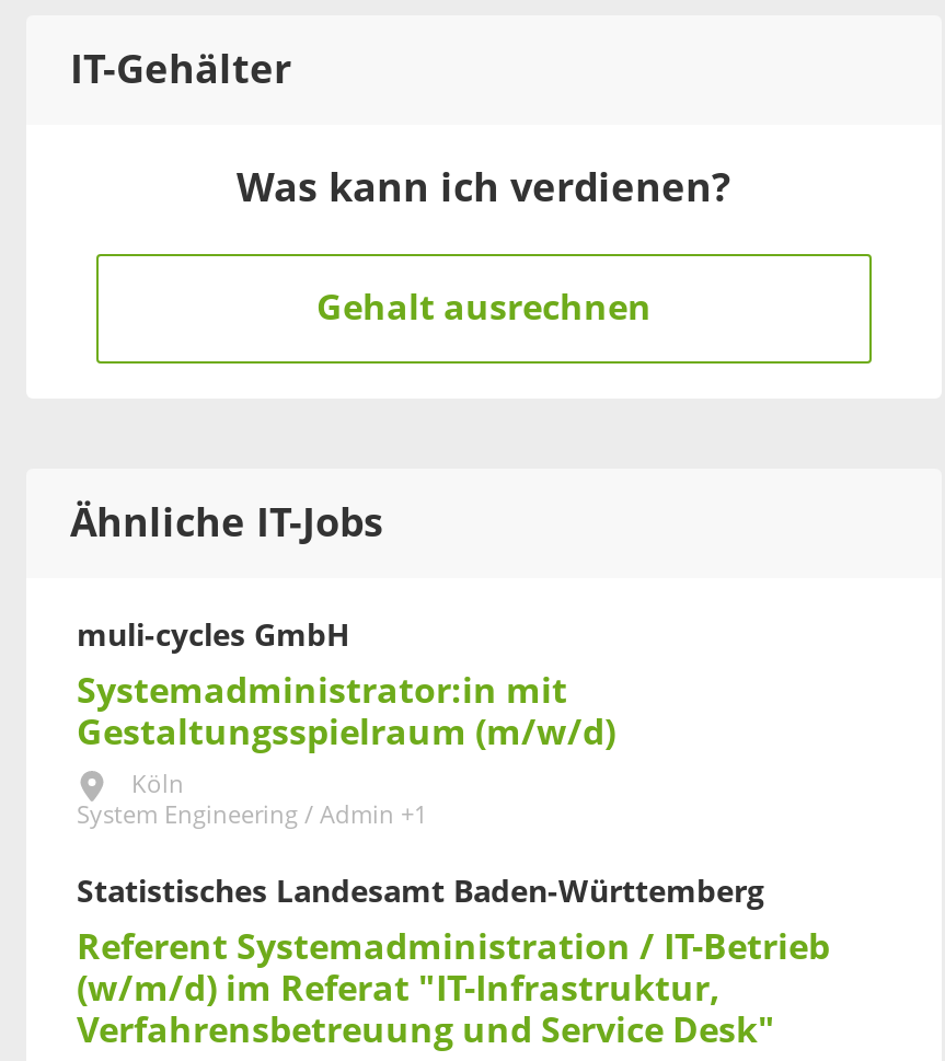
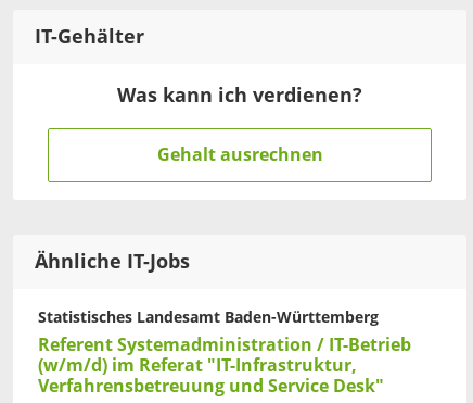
[77,618,615,830] muli-cycles GmbH | Systemadministrator:in mit | Gestaltungsspielraum (m/w/d) | Köln | System Engineering / Admin +1 -> none

